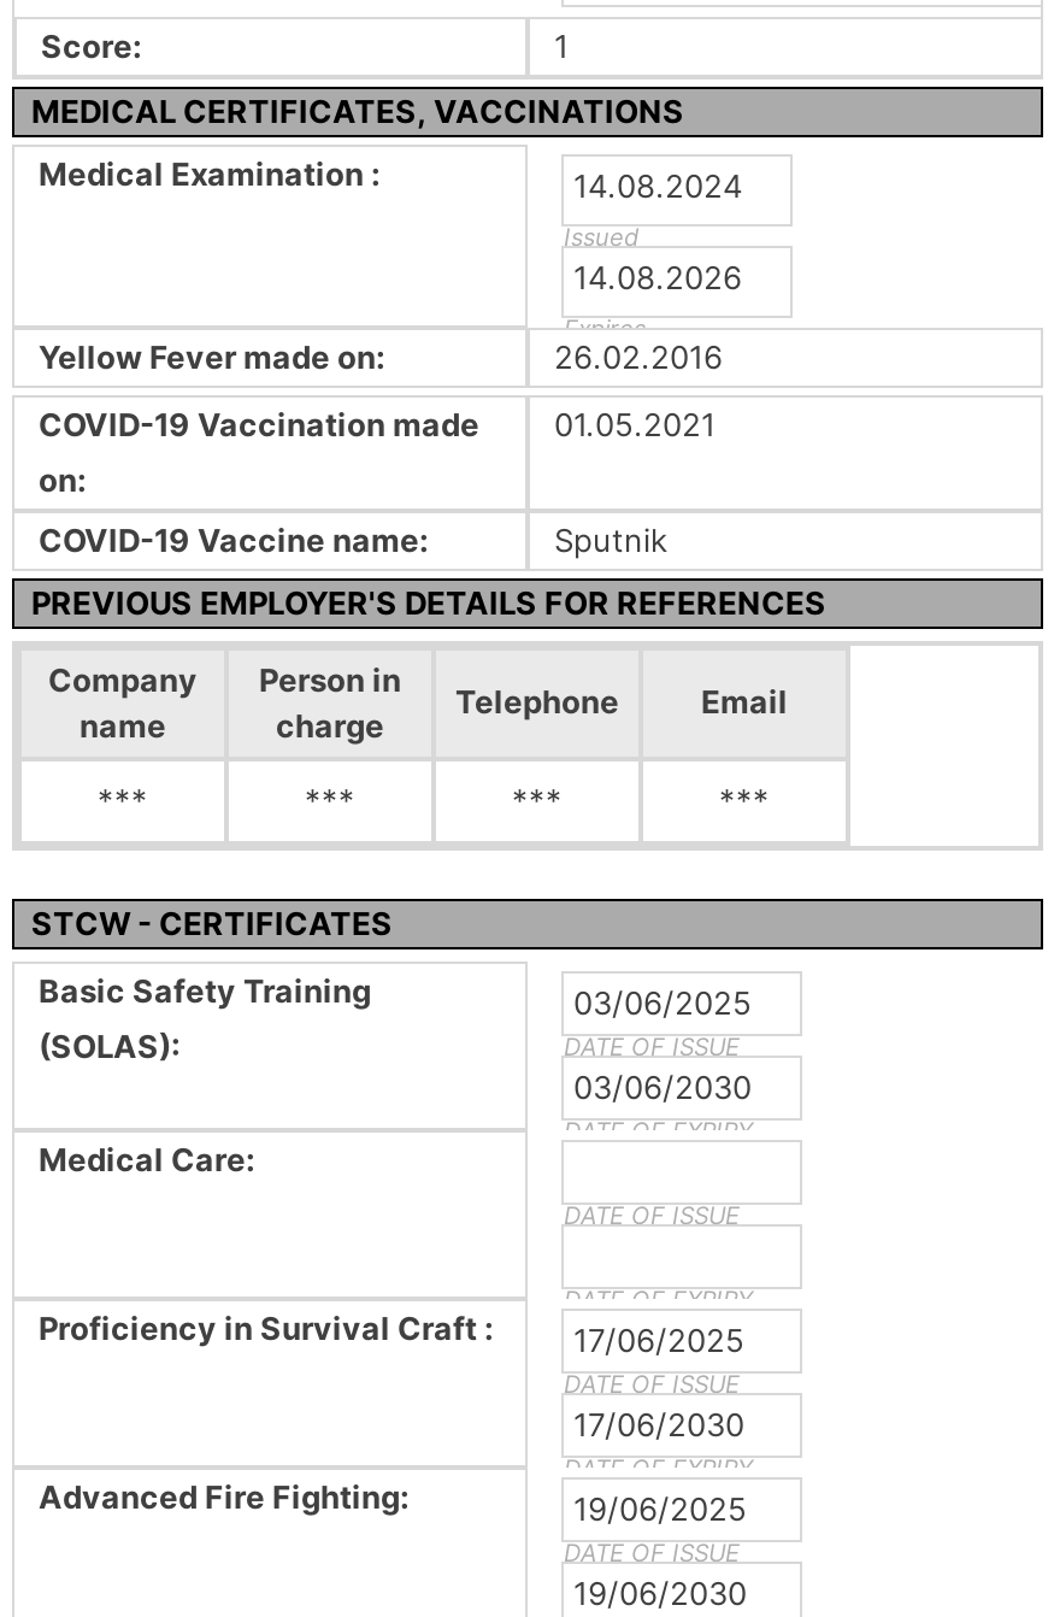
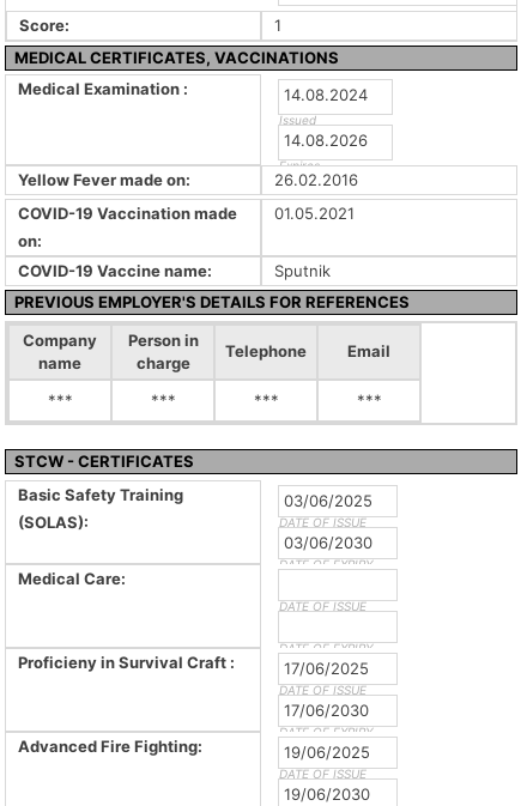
[39,1307,494,1346] Proficiency in Survival Craft : -> [18,652,235,671] Proficieny in Survival Craft :

